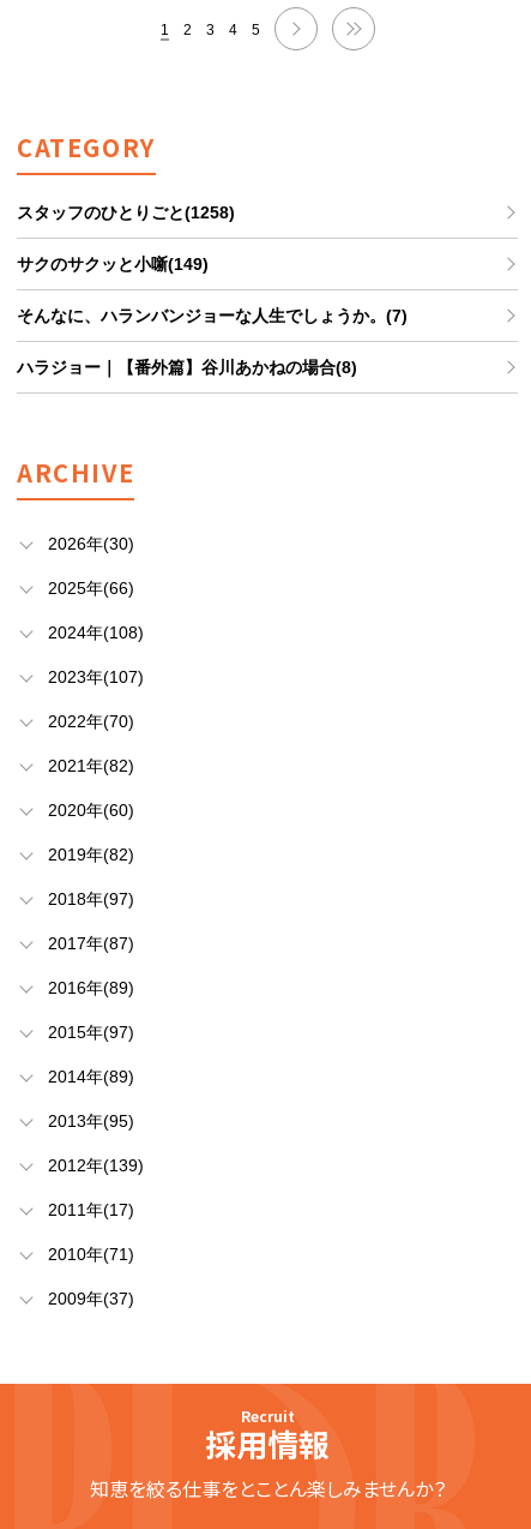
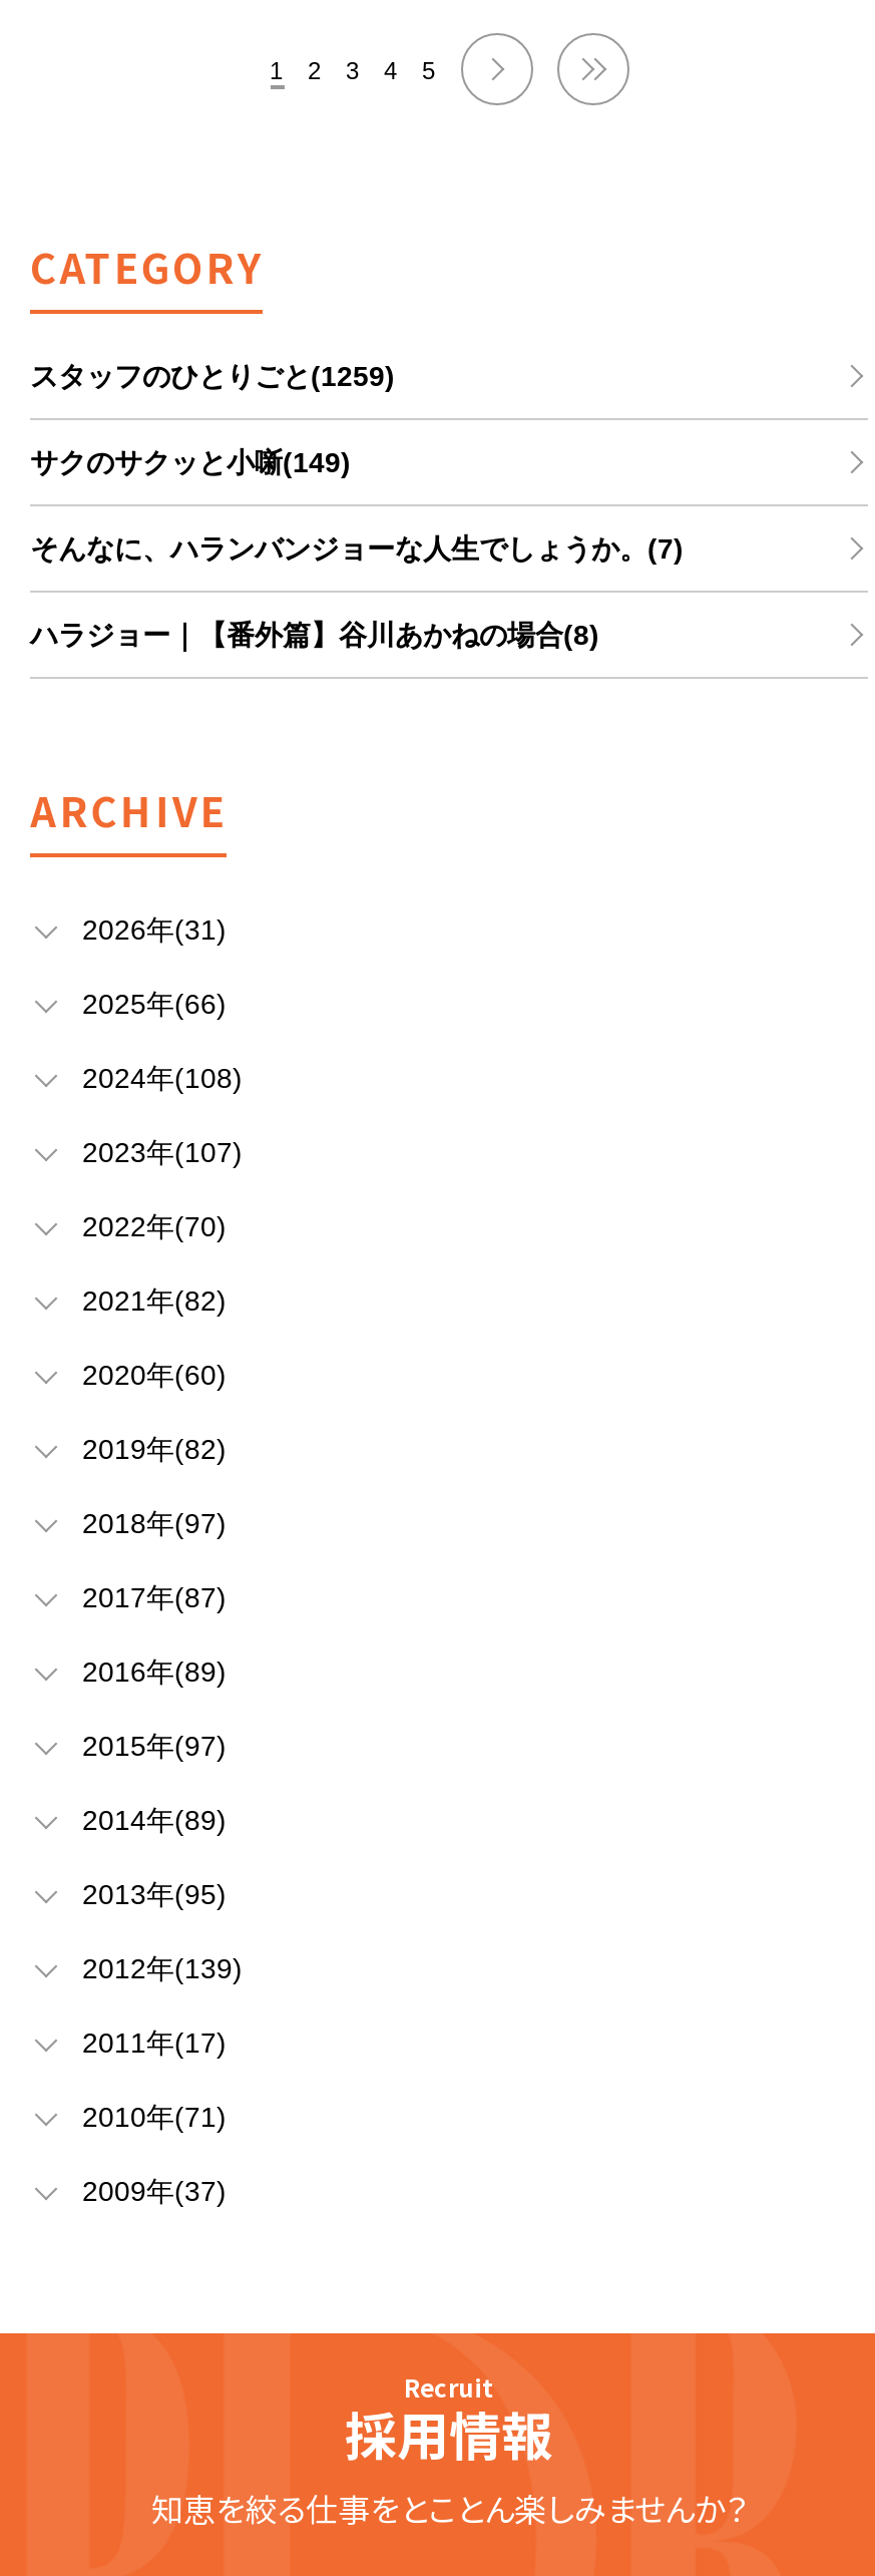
[17,203,235,222] スタッフのひとりごと(1258) -> [30,360,395,392] スタッフのひとりごと(1259)
[48,534,134,553] 2026年(30) -> [82,913,227,945] 2026年(31)

